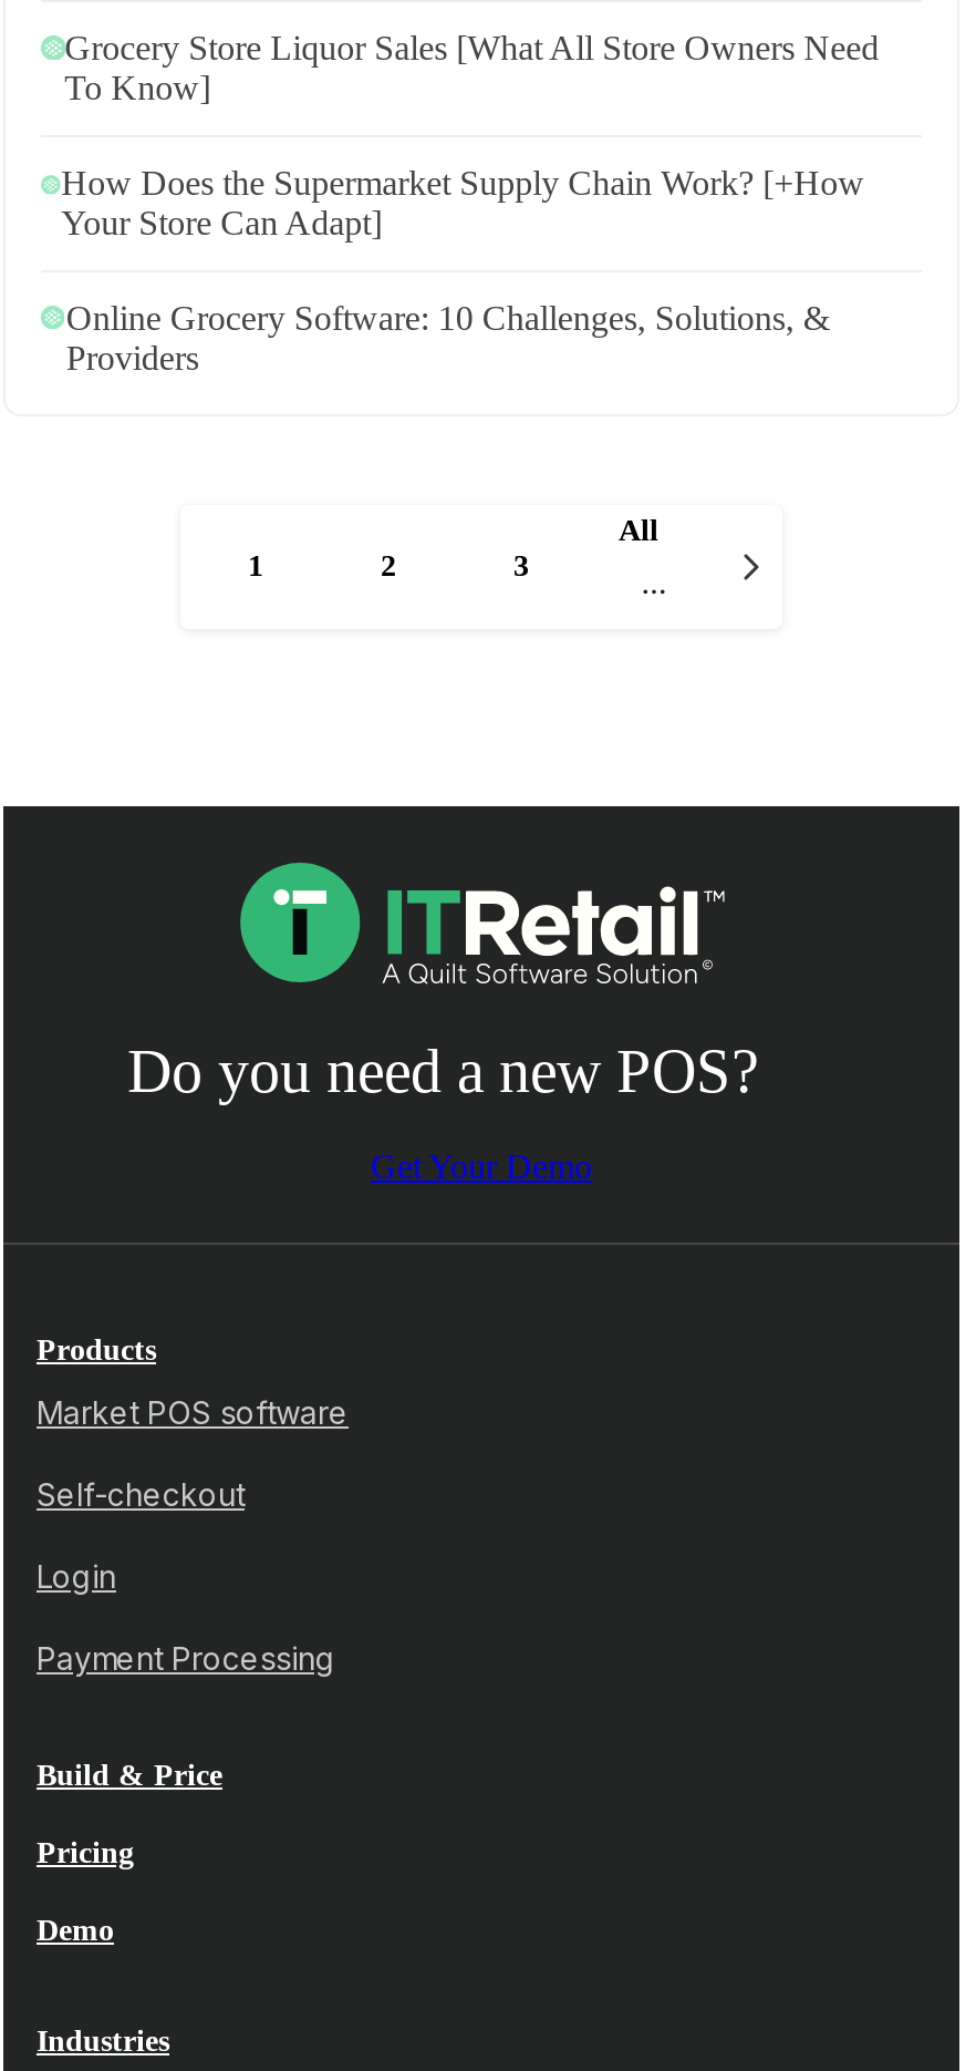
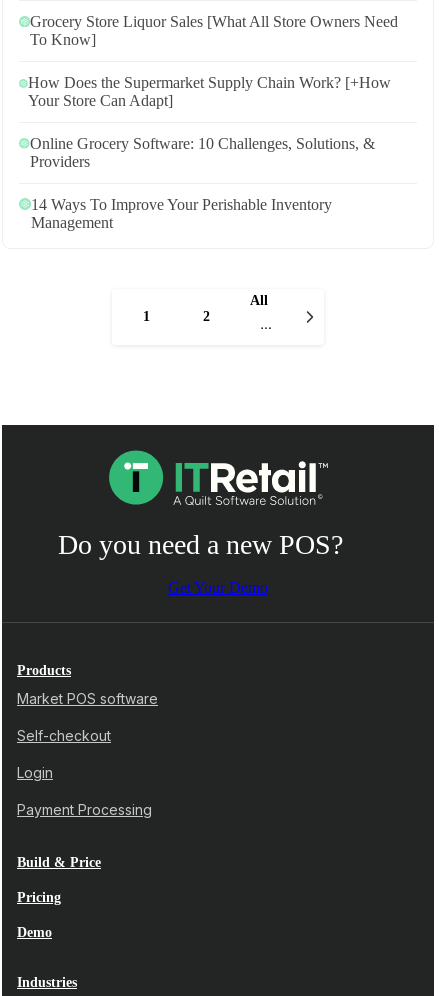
none -> [31,196,332,231] 14 Ways To Improve Your Perishable Inventory | Management
[513,549,529,583] 3 -> none

